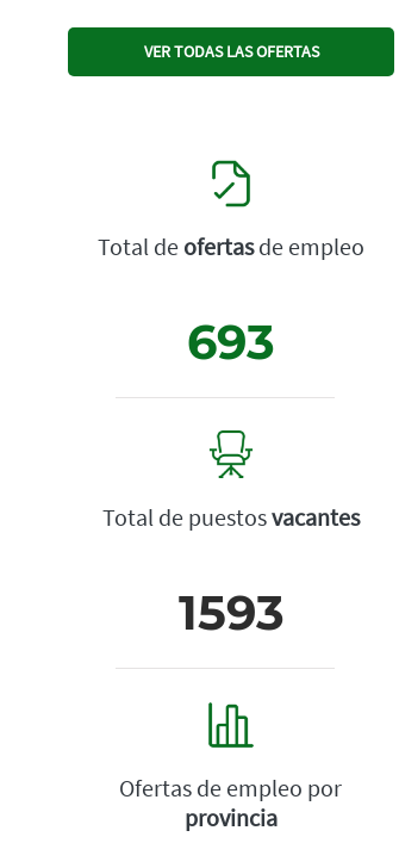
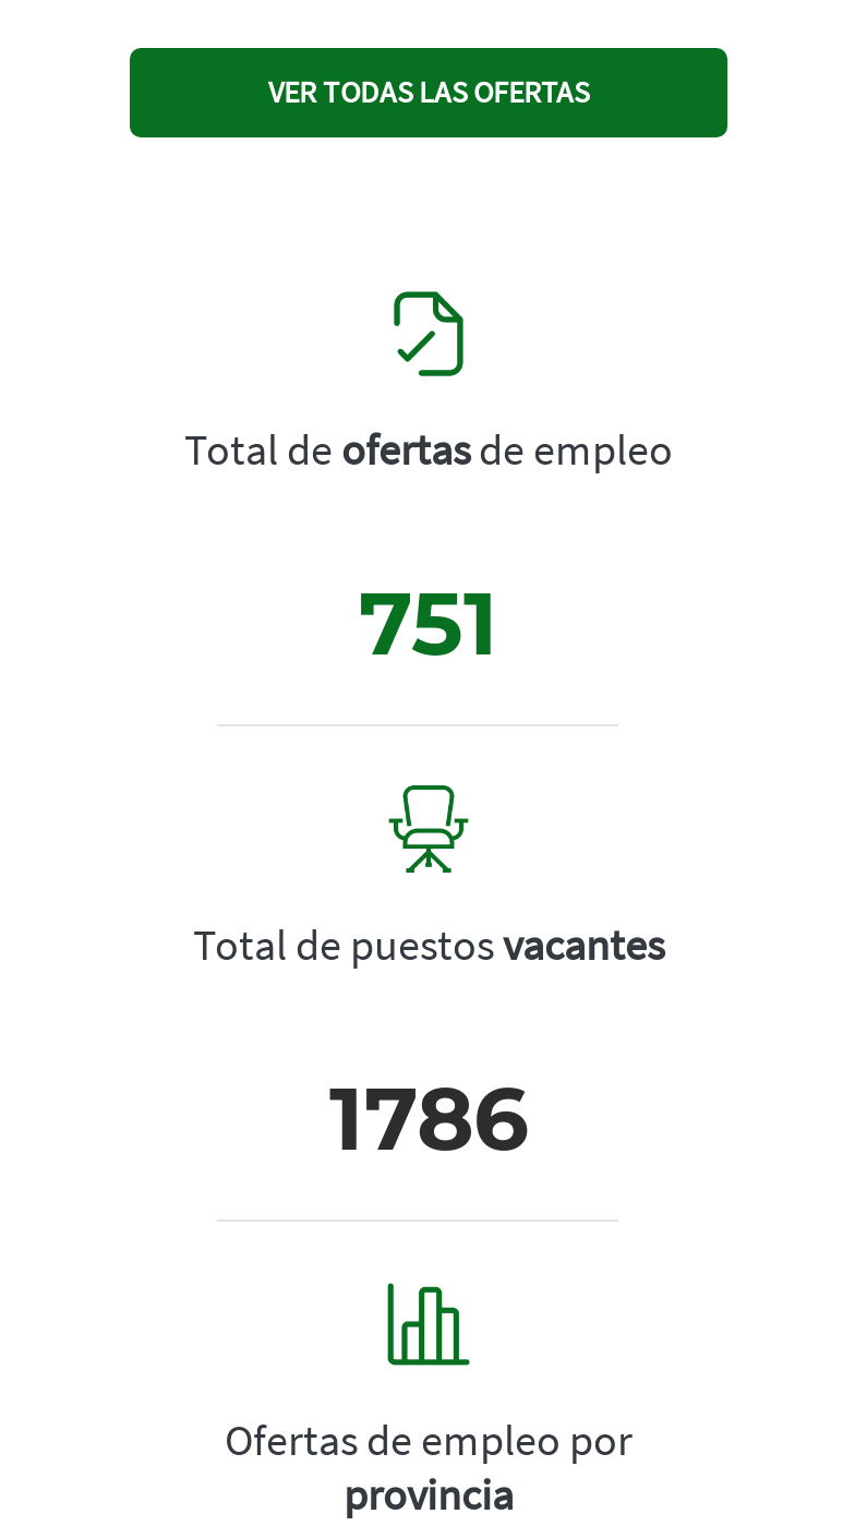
[187,313,275,371] 693 -> [359,570,498,677] 751
[178,583,284,642] 1593 -> [329,1065,528,1172] 1786

